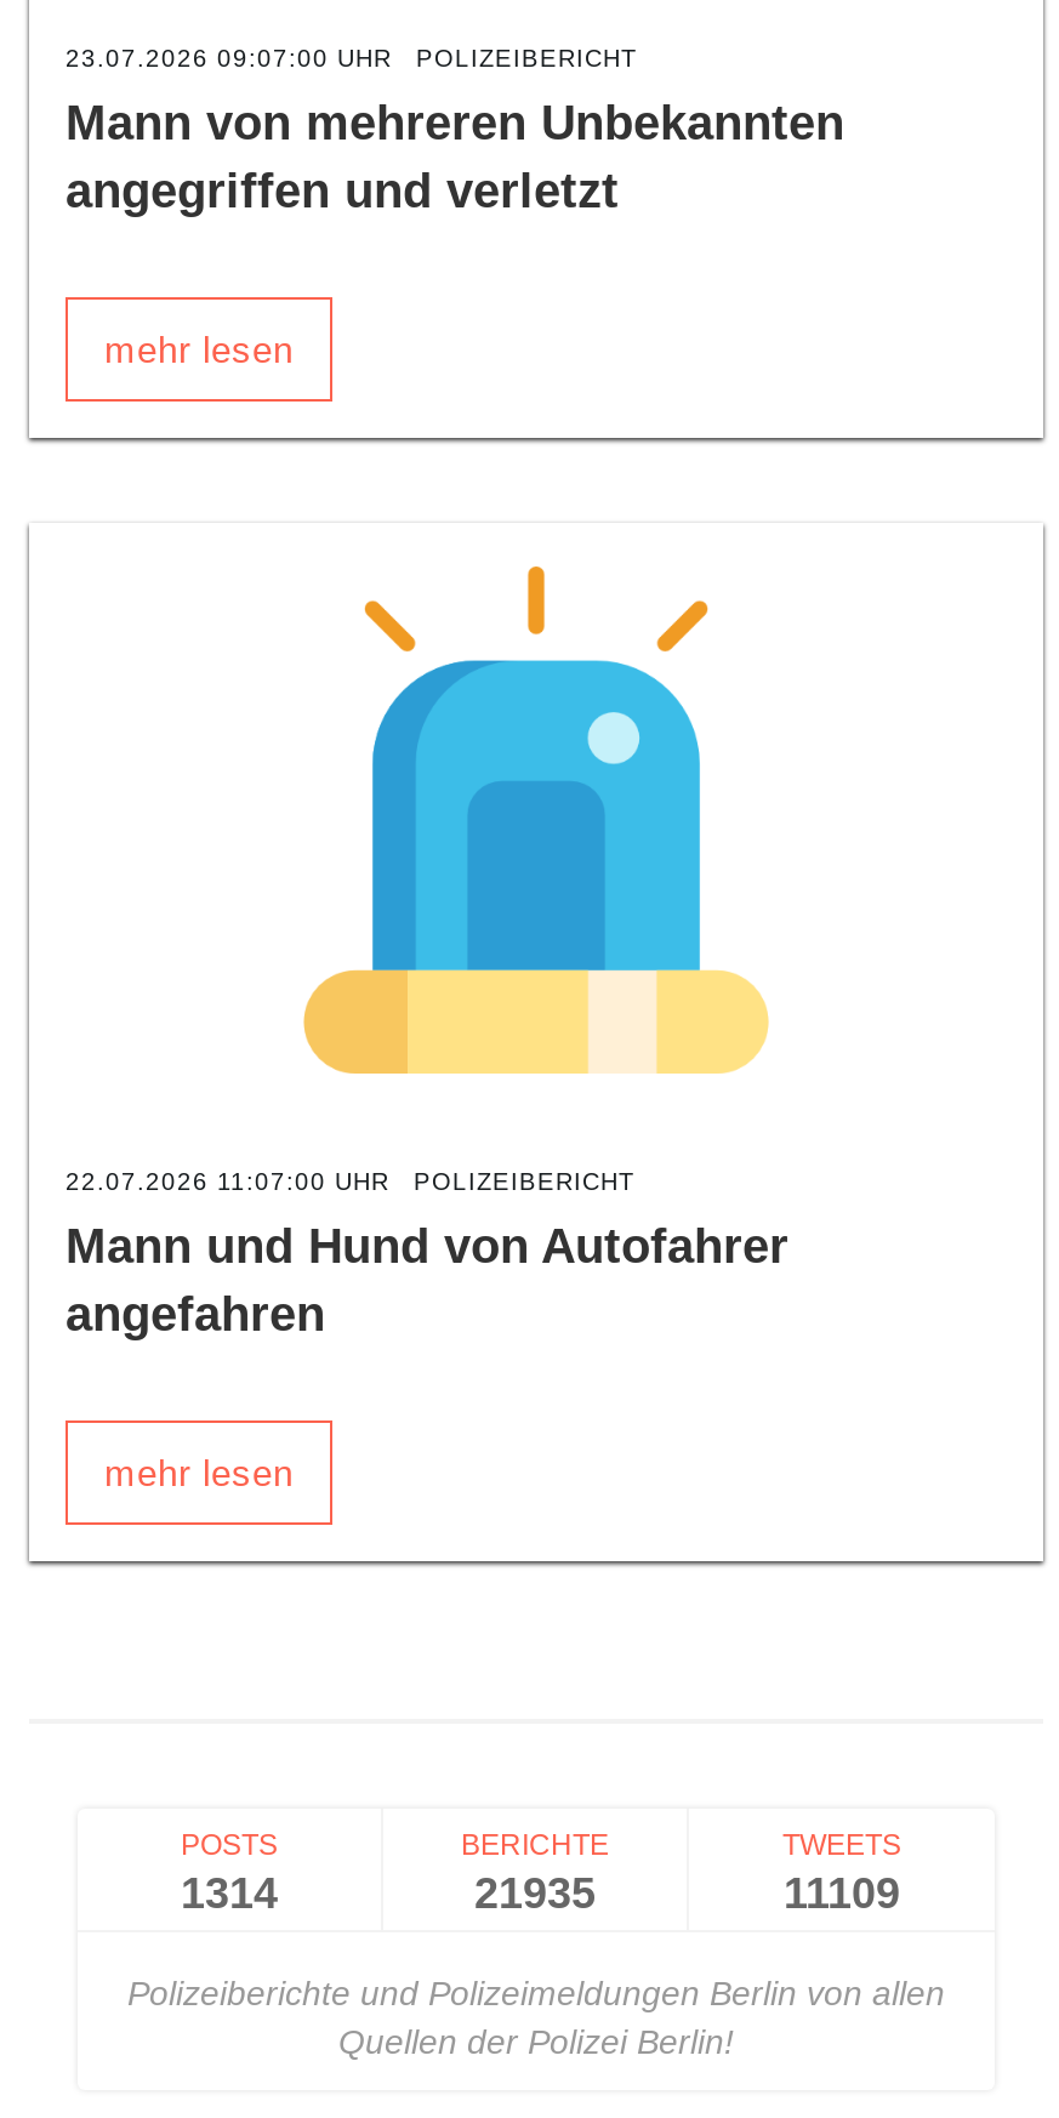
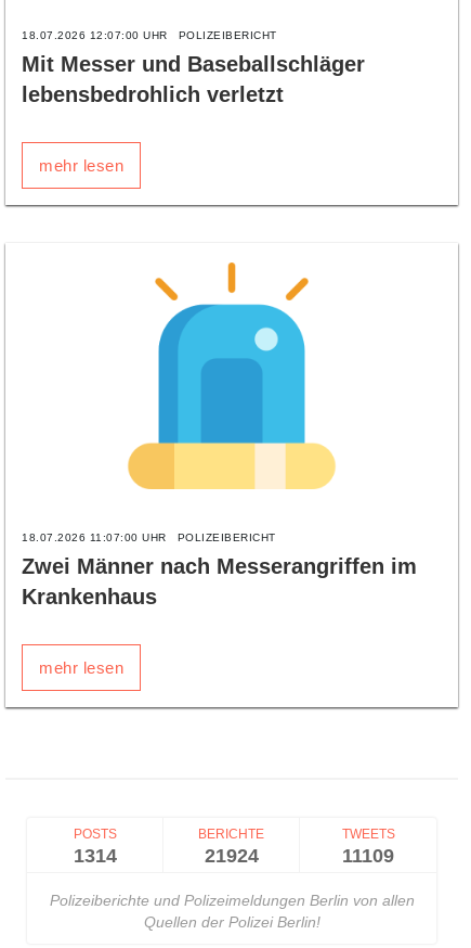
[66,45,637,72] 23.07.2026 09:07:00 UHR POLIZEIBERICHT -> [22,29,277,41] 18.07.2026 12:07:00 UHR POLIZEIBERICHT
[66,96,844,217] Mann von mehreren Unbekannten | angegriffen und verletzt -> [22,52,365,106] Mit Messer und Baseballschläger | lebensbedrohlich verletzt
[66,1168,634,1195] 22.07.2026 11:07:00 UHR POLIZEIBERICHT -> [22,531,276,543] 18.07.2026 11:07:00 UHR POLIZEIBERICHT
[66,1219,788,1340] Mann und Hund von Autofahrer | angefahren -> [22,554,417,608] Zwei Männer nach Messerangriffen im | Krankenhaus
[474,1869,596,1918] 21935 -> [204,845,258,867] 21924

